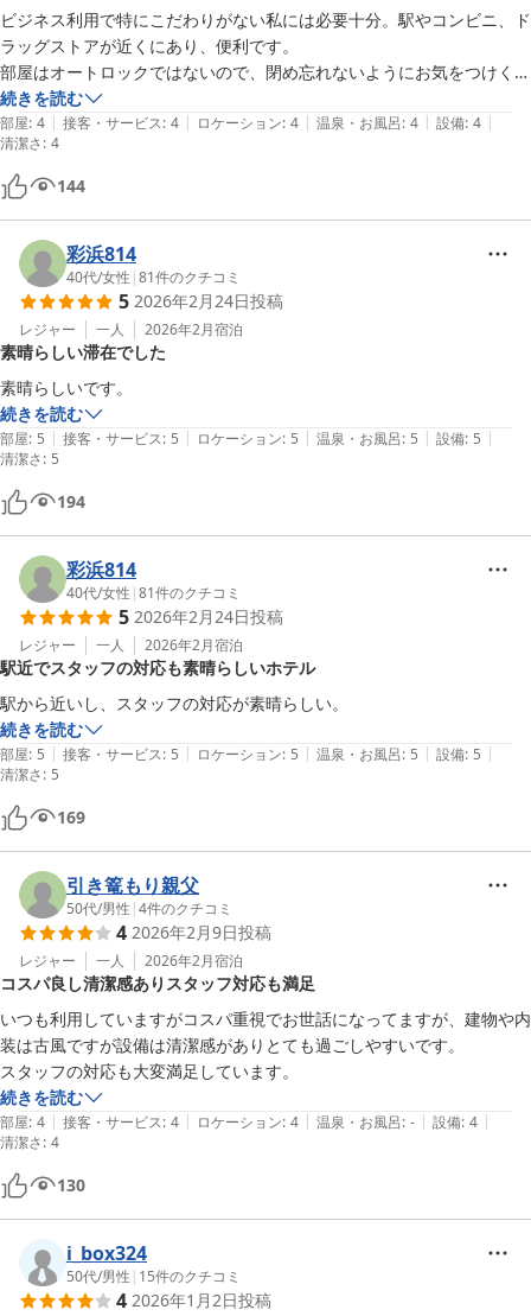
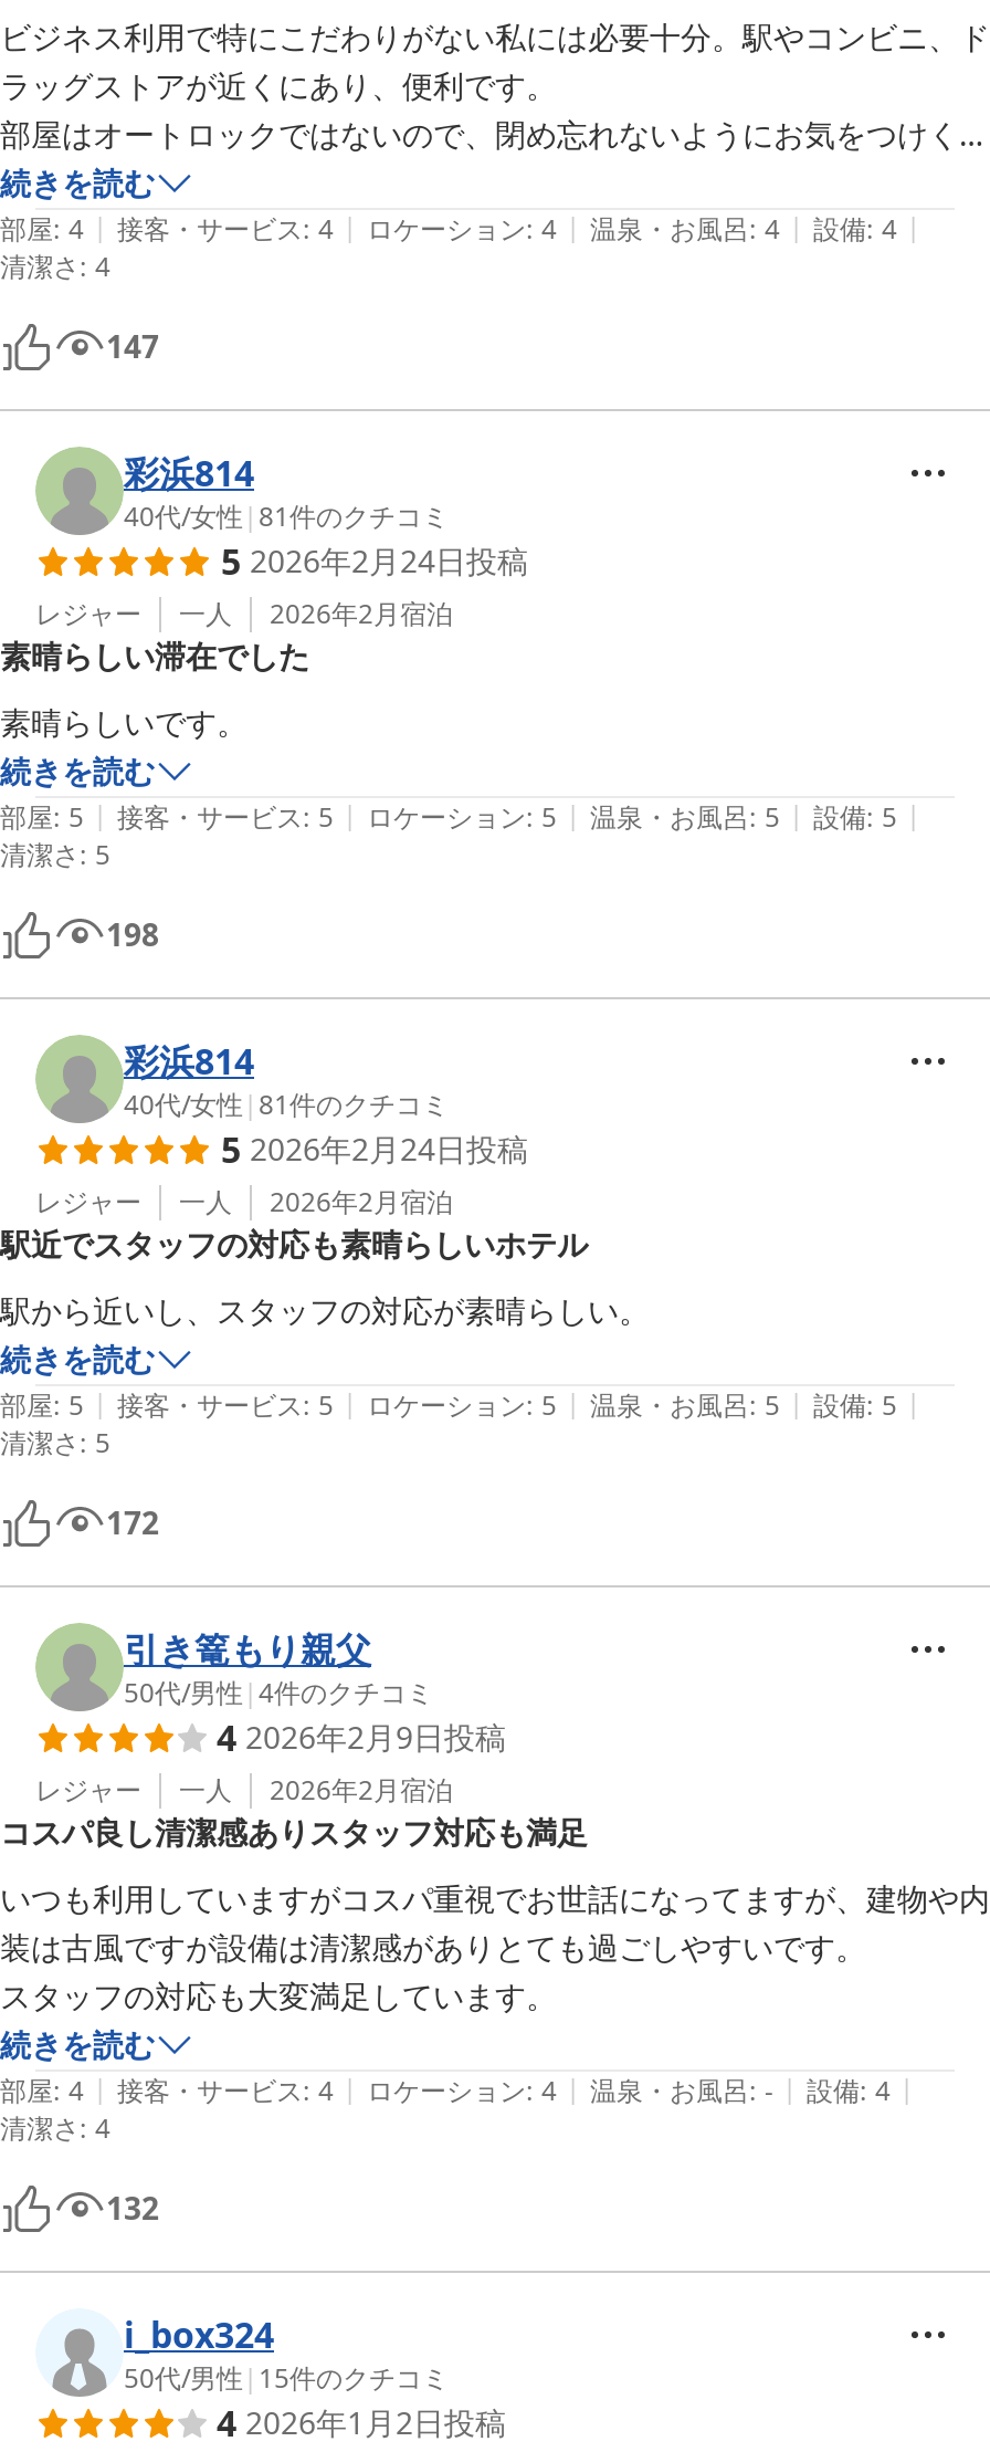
[57,174,85,197] 144 -> [106,325,159,367] 147
[57,490,85,513] 194 -> [106,913,159,955] 198
[57,806,85,828] 169 -> [106,1501,159,1543] 172
[57,1174,85,1196] 130 -> [106,2187,159,2229] 132

